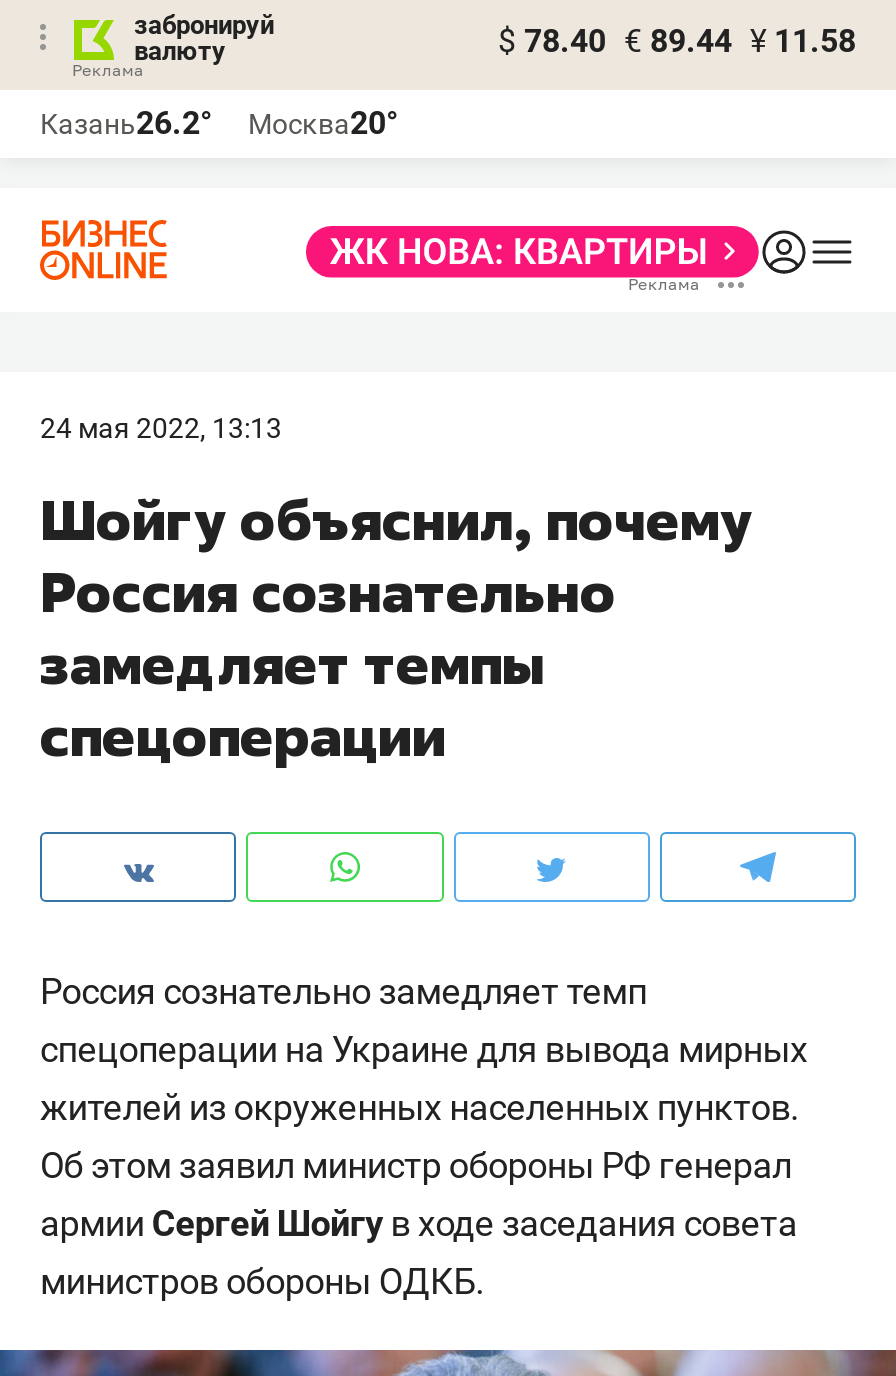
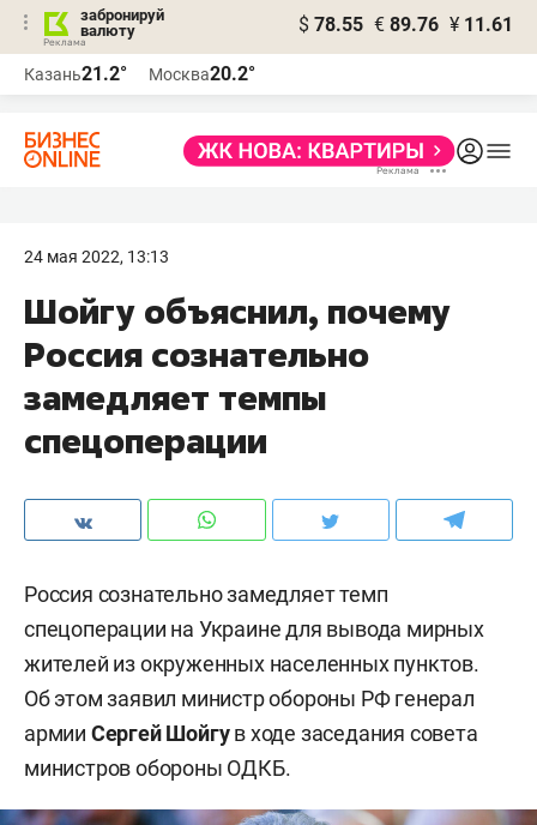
[498,22,856,60] $ 78.40 € 89.44 ¥ 11.58 -> [298,13,513,36] $ 78.55 € 89.76 ¥ 11.61
[40,104,212,142] Казань26.2° -> [24,62,127,85] Казань21.2°
[248,104,398,142] Москва20° -> [149,62,255,85] Москва20.2°

